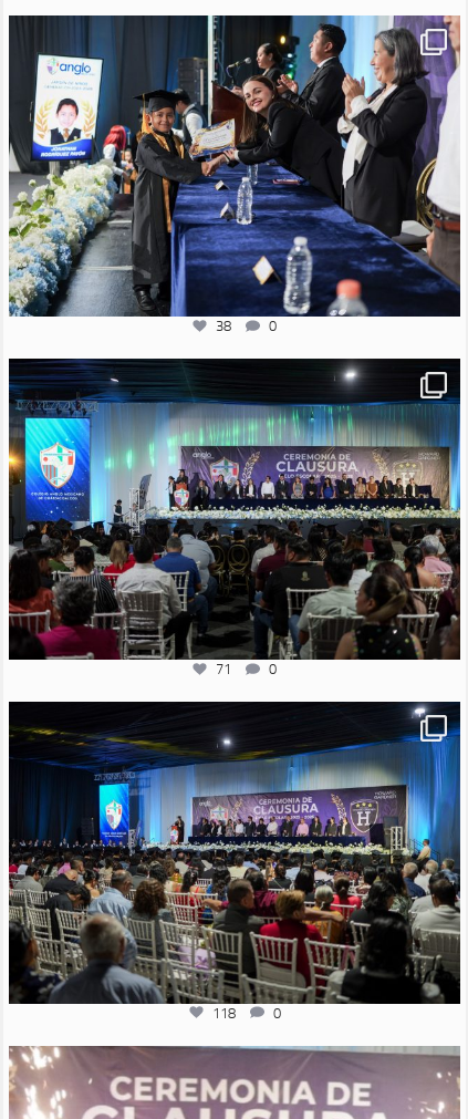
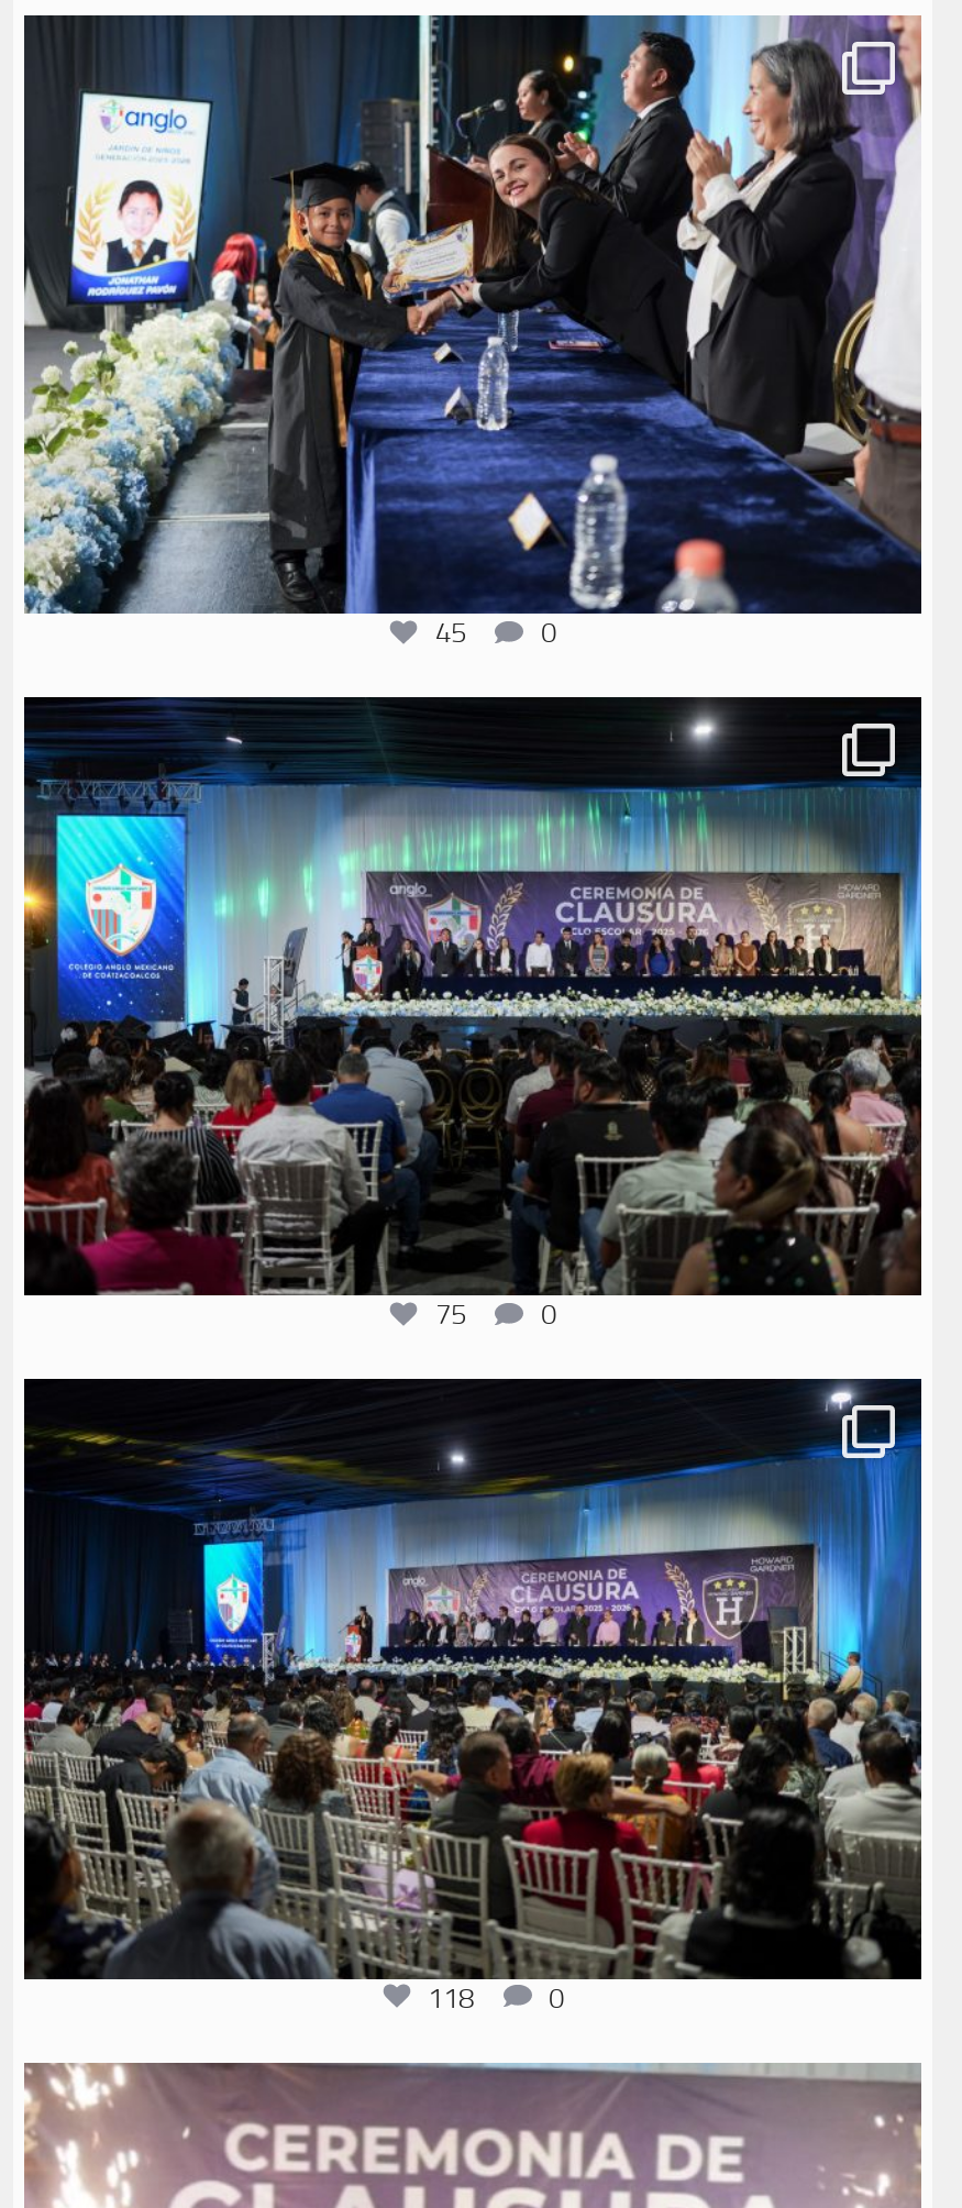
[216,318,235,334] 38 -> [435,616,473,649] 45
[216,661,235,678] 71 -> [435,1298,473,1331] 75

